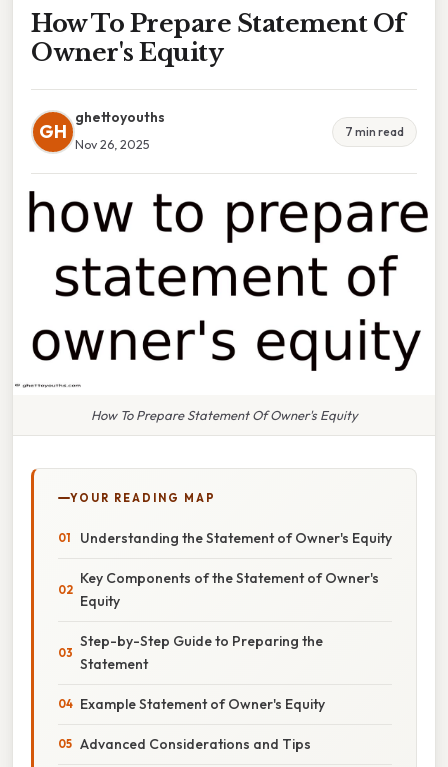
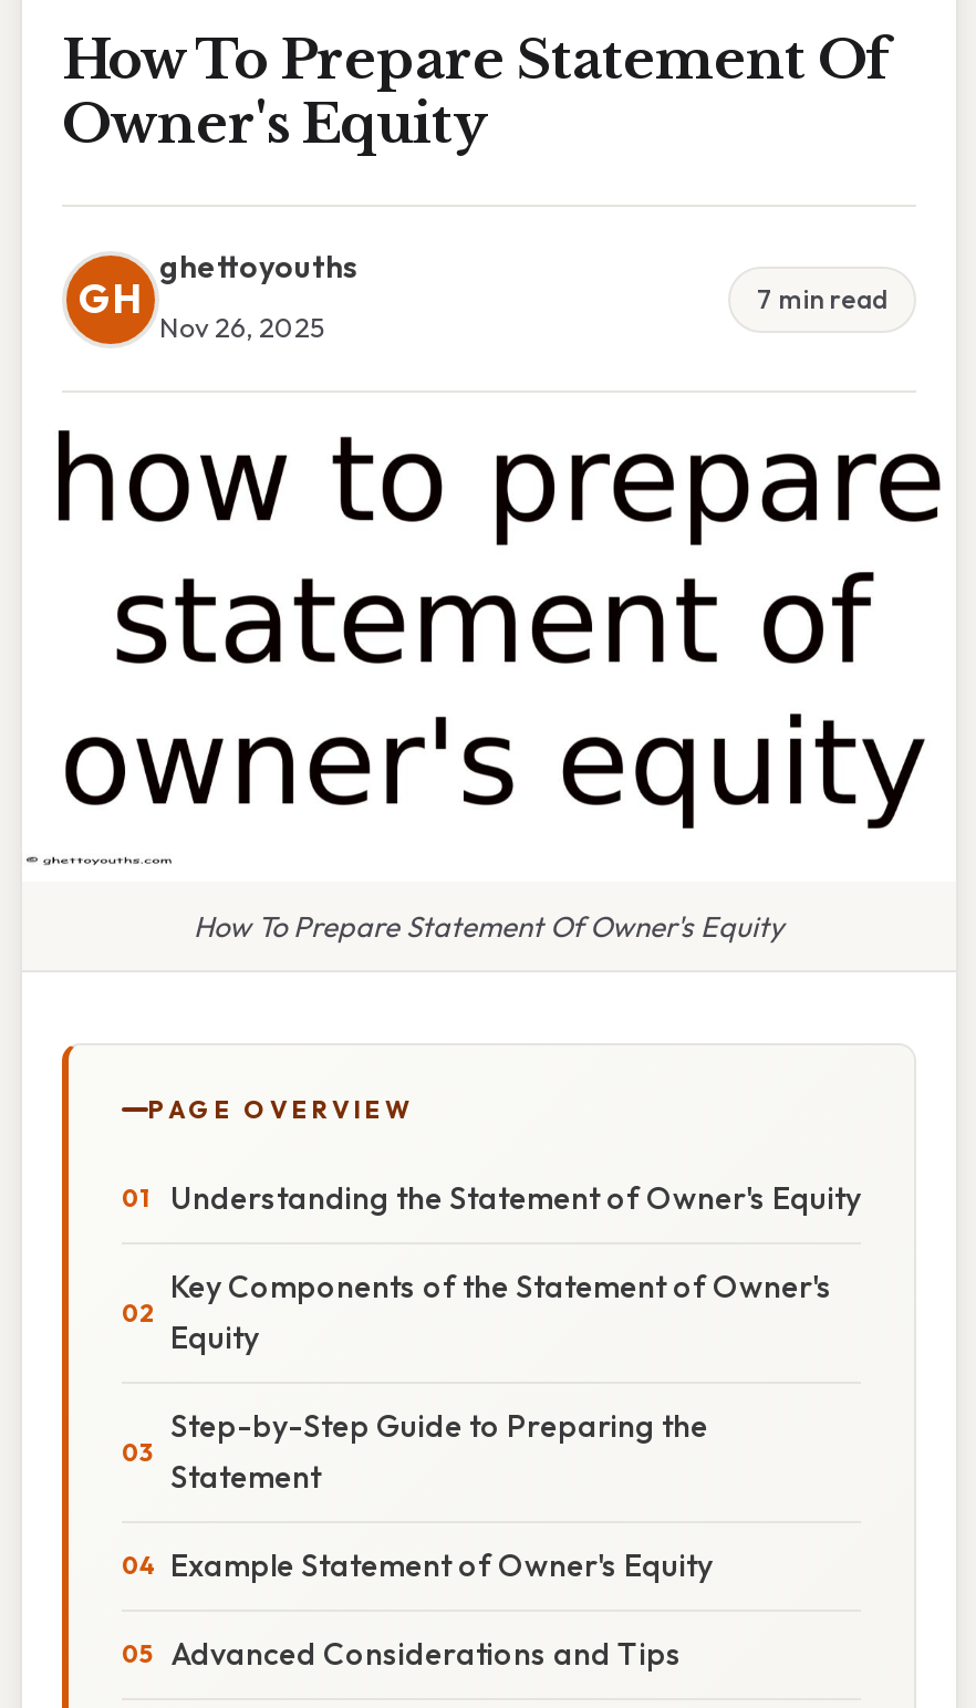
[70,491,216,505] YOUR READING MAP -> [148,1094,414,1125] PAGE OVERVIEW

